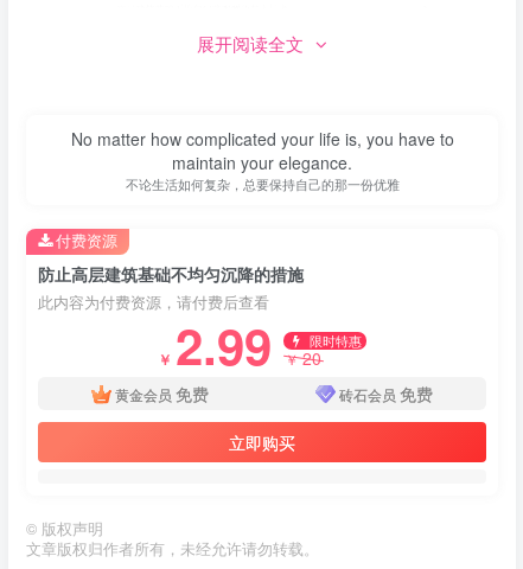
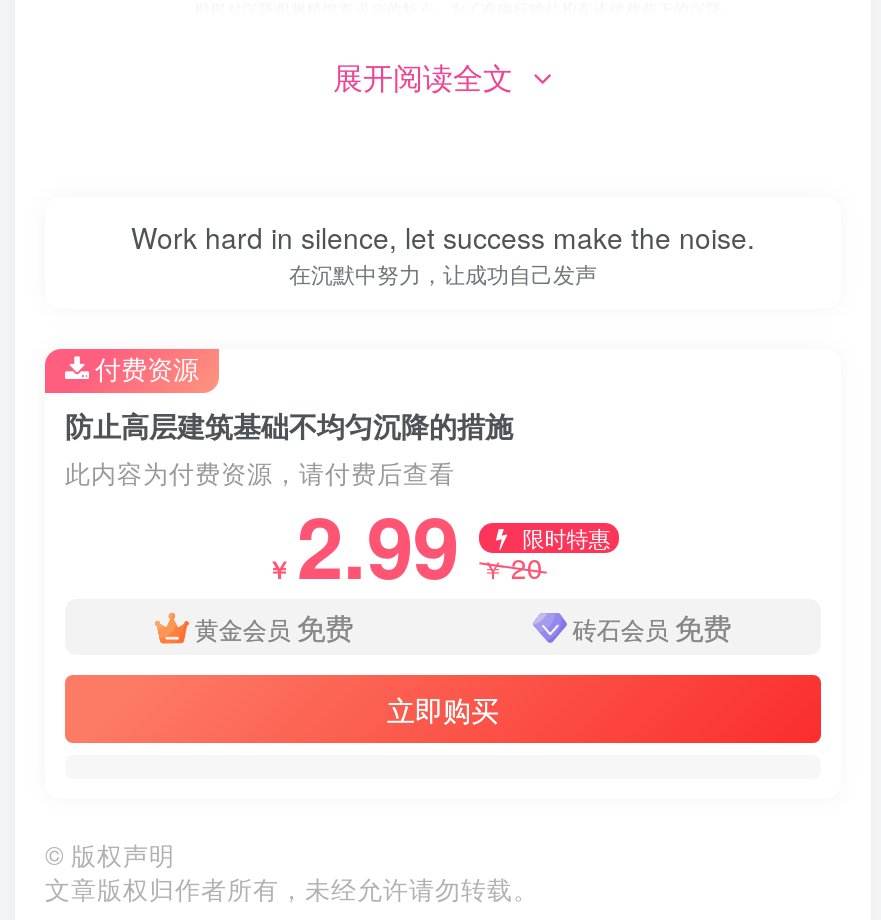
[71,127,454,193] No matter how complicated your life is, you have to | maintain your elegance. | 不论生活如何复杂，总要保持自己的那一份优雅 -> [131,217,755,289] Work hard in silence, let success make the noise. | 在沉默中努力，让成功自己发声

